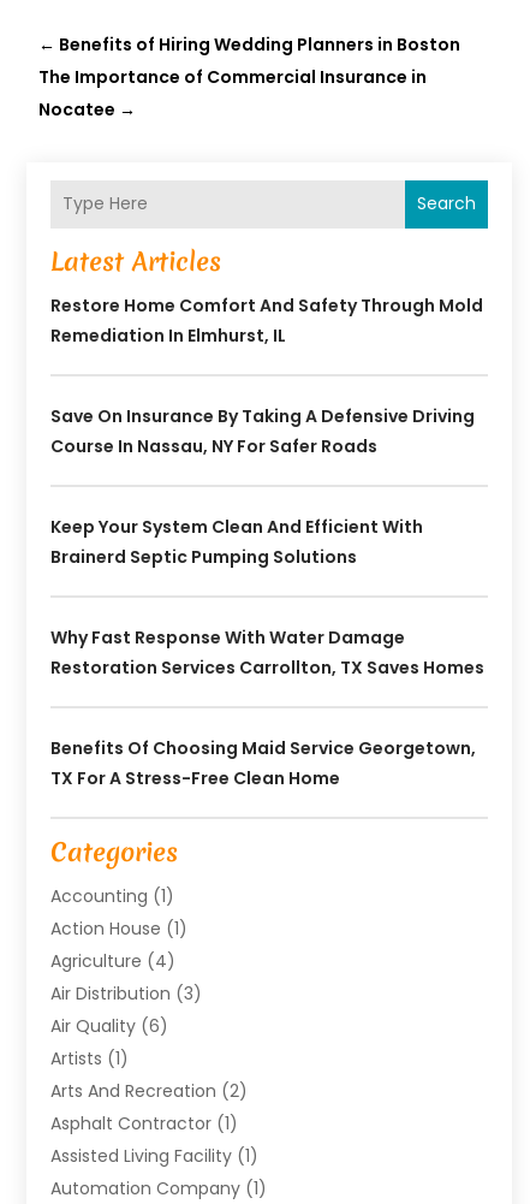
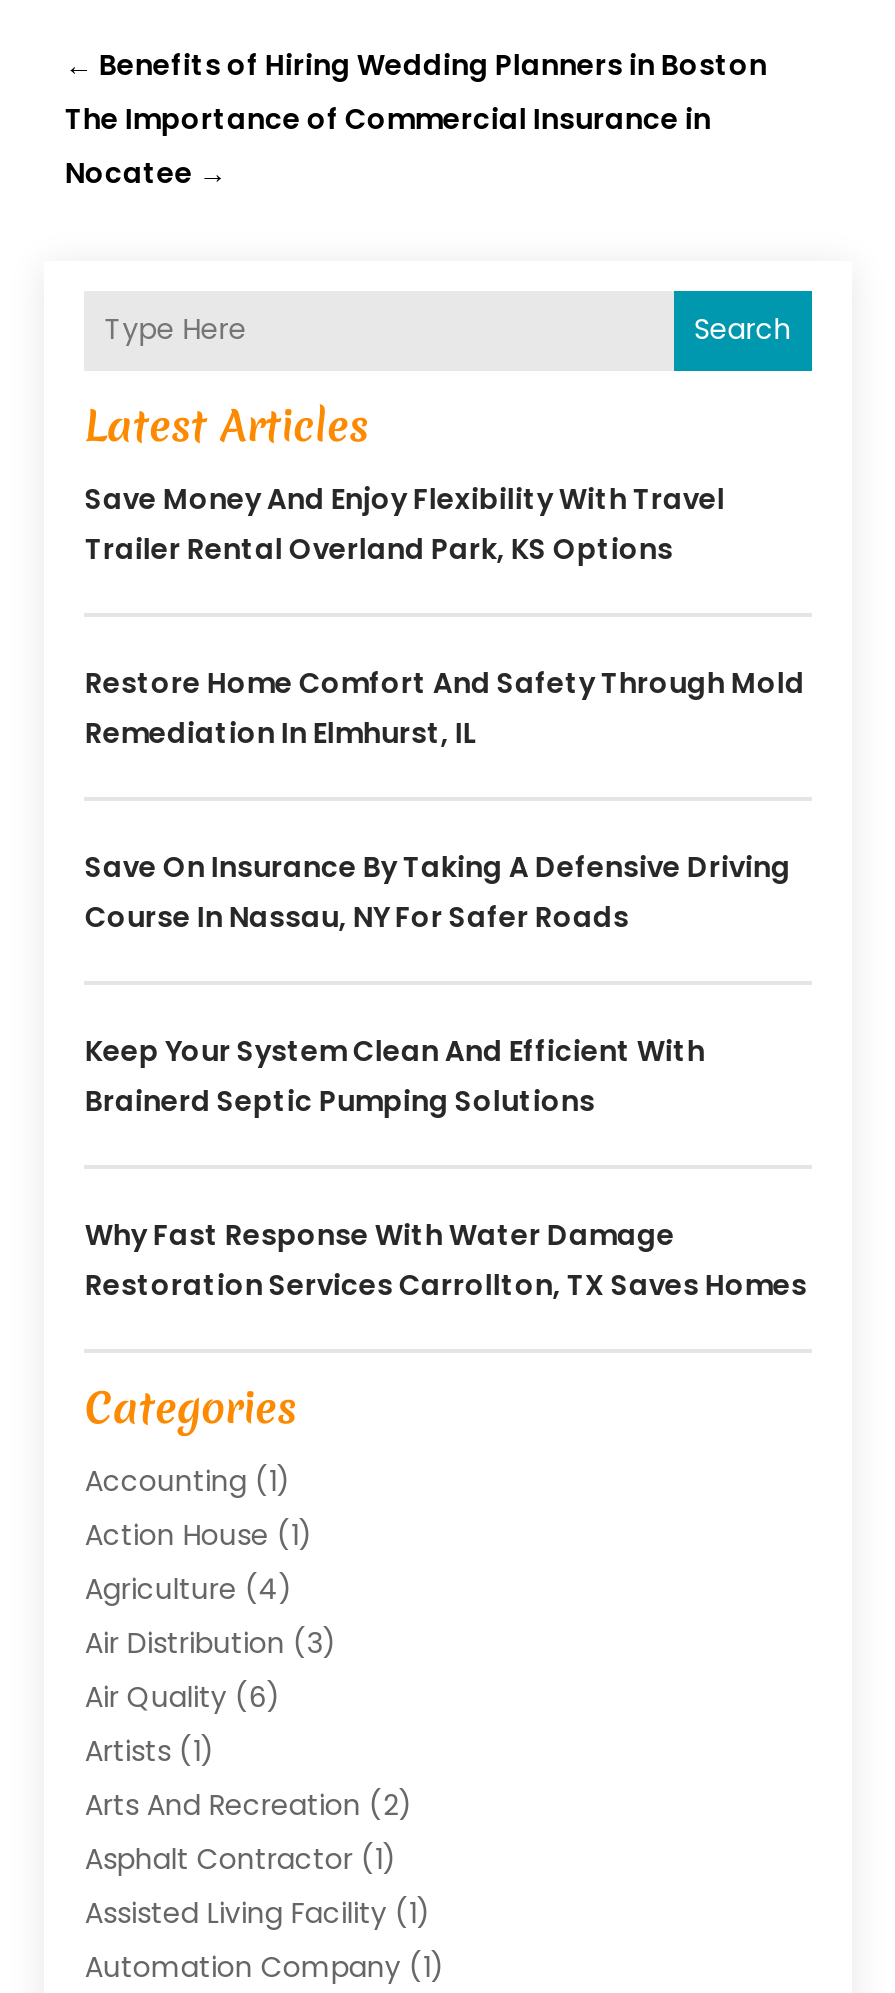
none -> [85,478,725,568] Save Money And Enjoy Flexibility With Travel | Trailer Rental Overland Park, KS Options
moved [51,293,485,679] -> [85,662,807,1304]: Restore Home Comfort And Safety Through Mold | Remediation In Elmhurst, IL | Save On Insurance By Taking A Defensive Driving | Course In Nassau, NY For Safer Roads | Keep Your System Clean And Efficient With | Brainerd Septic Pumping Solutions | Why Fast Response With Water Damage | Restoration Services Carrollton, TX Saves Homes
[51,736,476,790] Benefits Of Choosing Maid Service Georgetown, | TX For A Stress-Free Clean Home -> none

